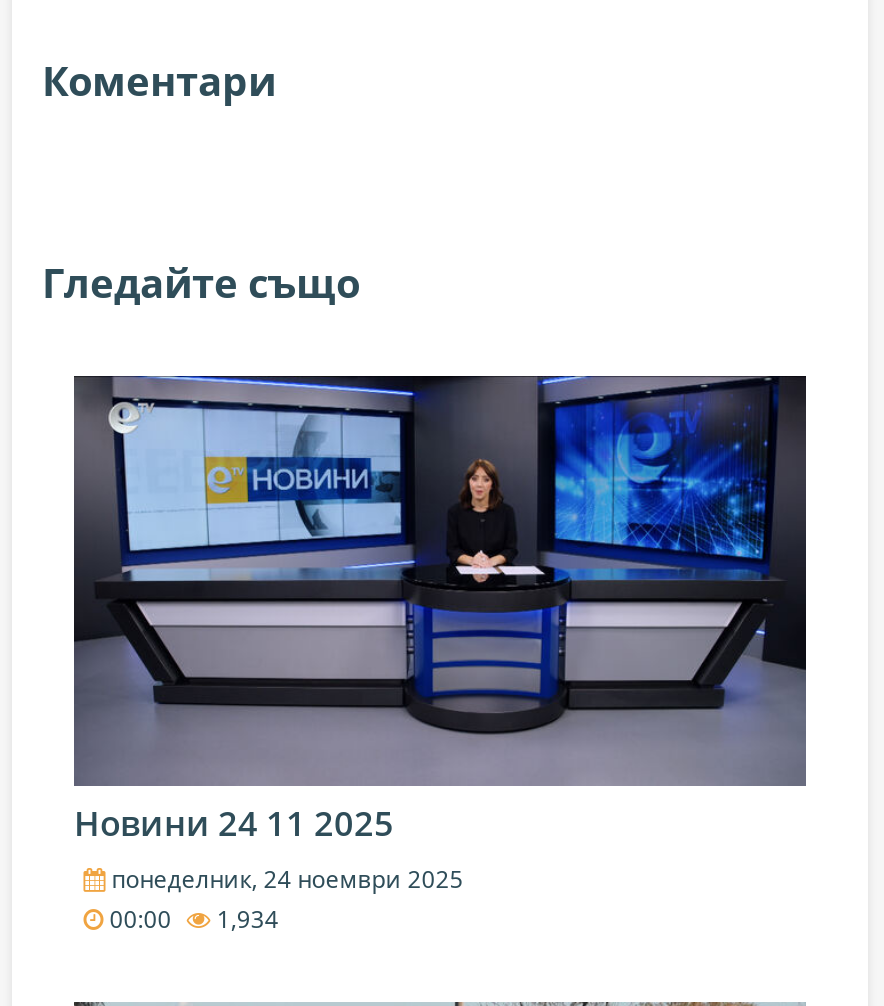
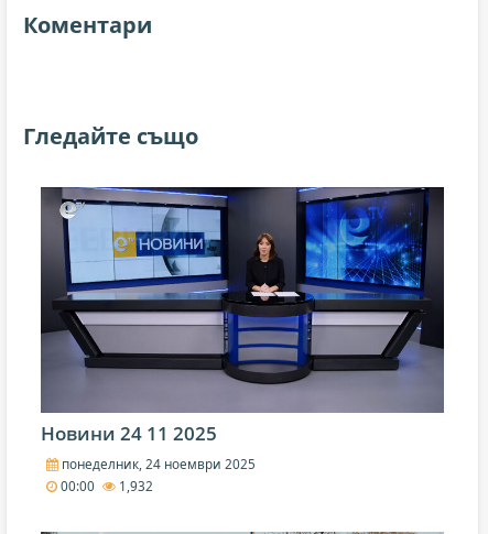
[103,902,279,934] 00:00 1,934 -> [57,477,154,495] 00:00 1,932

